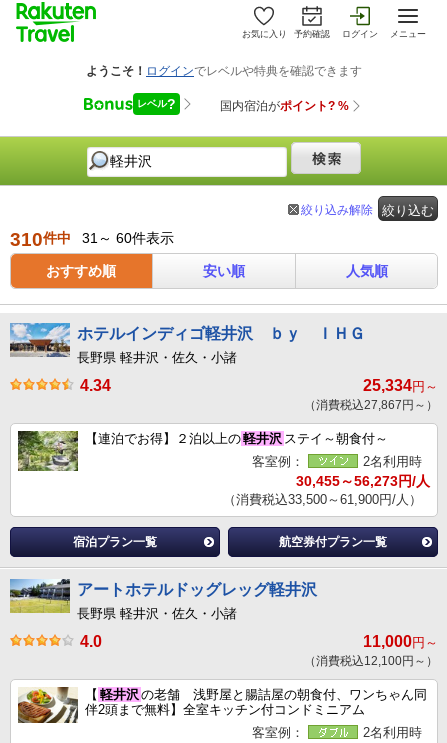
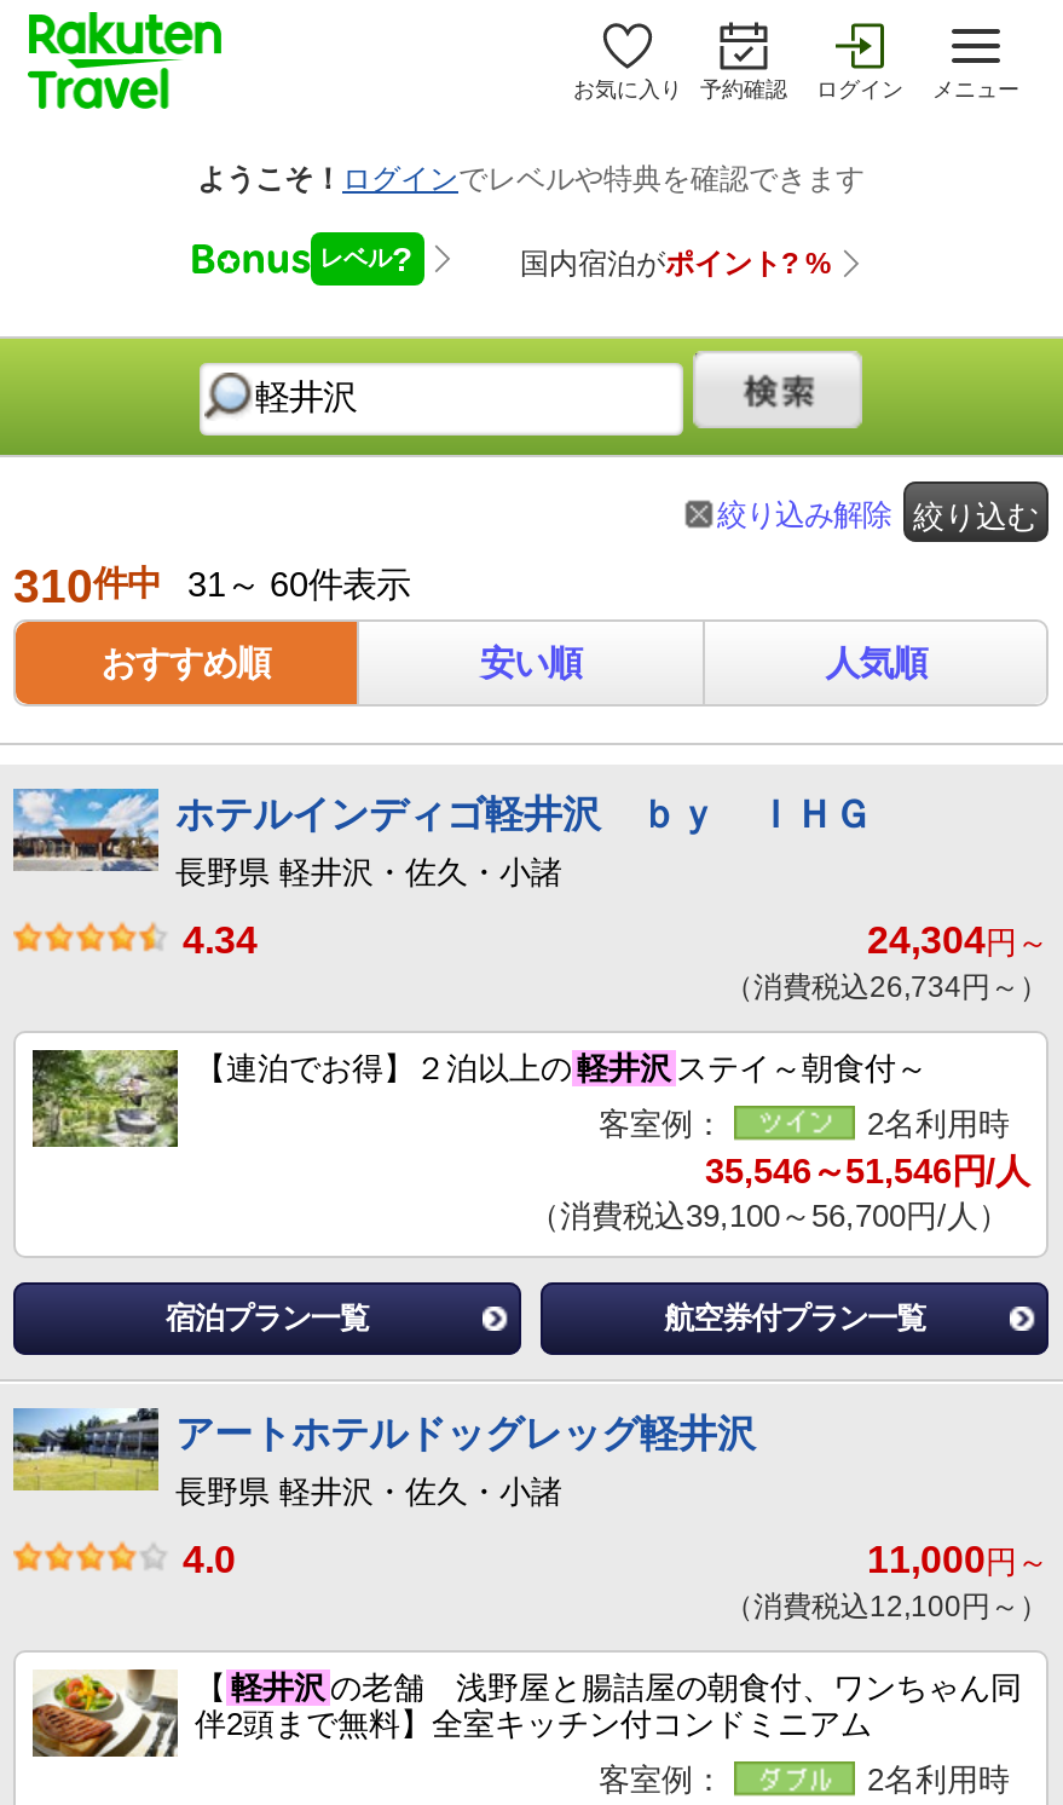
[363,377,438,394] 25,334円～ -> [867,919,1048,961] 24,304円～
[304,398,438,412] （消費税込27,867円～） -> [724,970,1048,1004] （消費税込26,734円～）
[296,473,430,489] 30,455～56,273円/人 -> [705,1152,1029,1190] 35,546～51,546円/人
[223,492,422,507] （消費税込33,500～61,900円/人） -> [528,1198,1010,1234] （消費税込39,100～56,700円/人）

